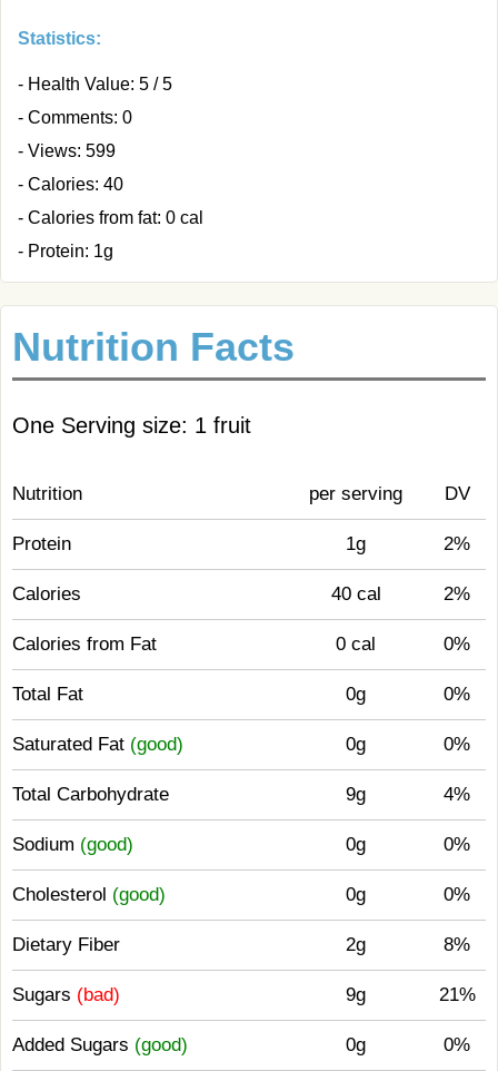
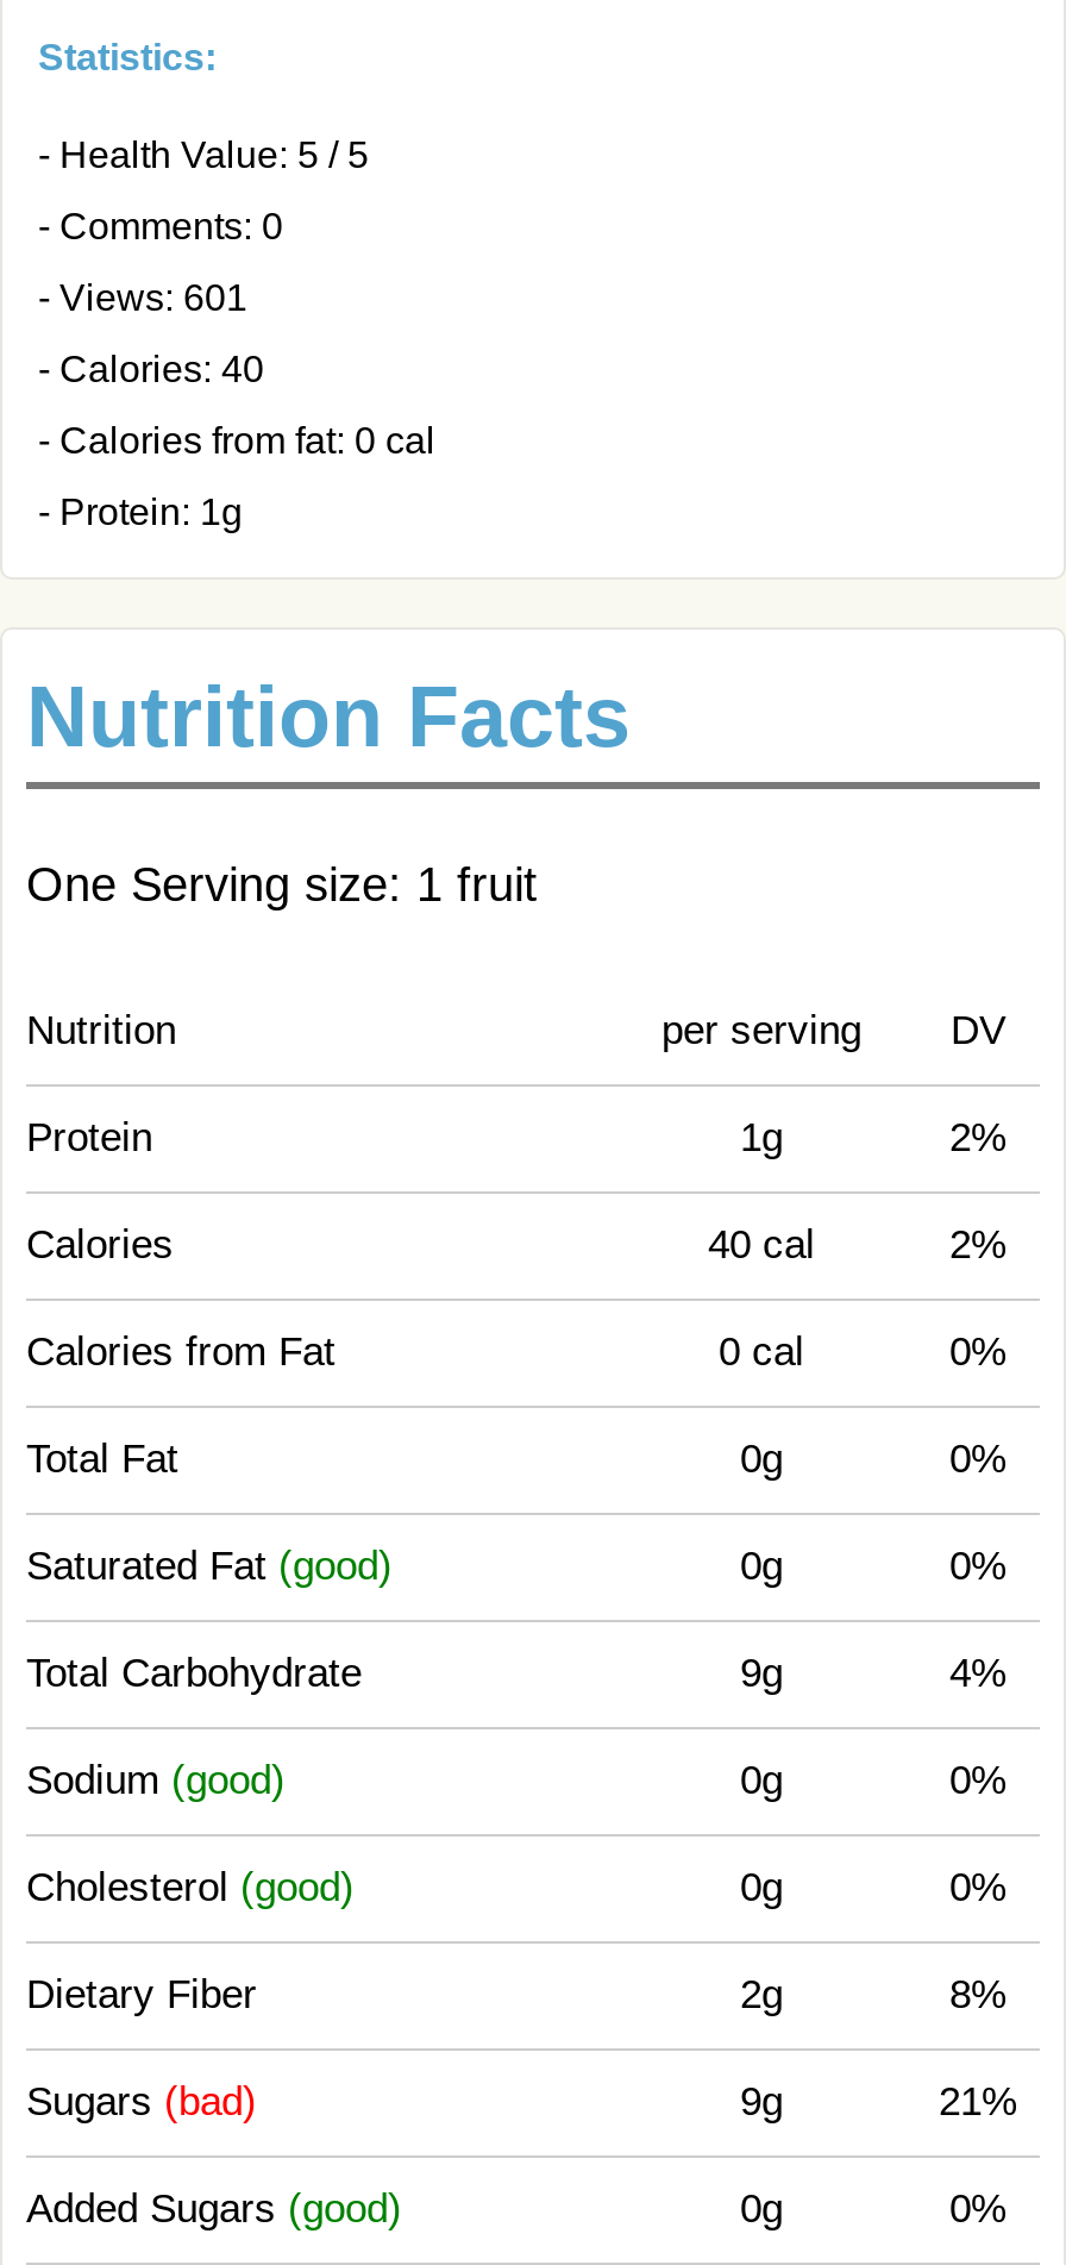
[18,141,116,160] - Views: 599 -> [38,277,247,318] - Views: 601

